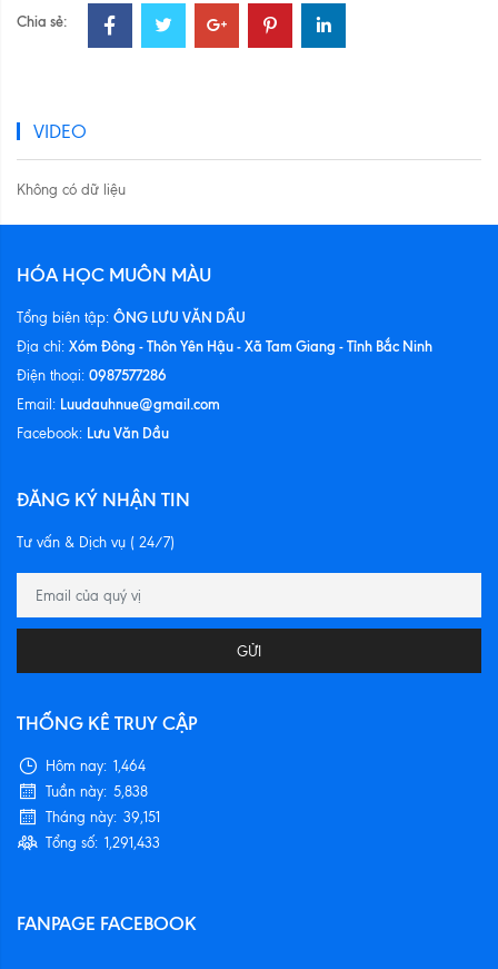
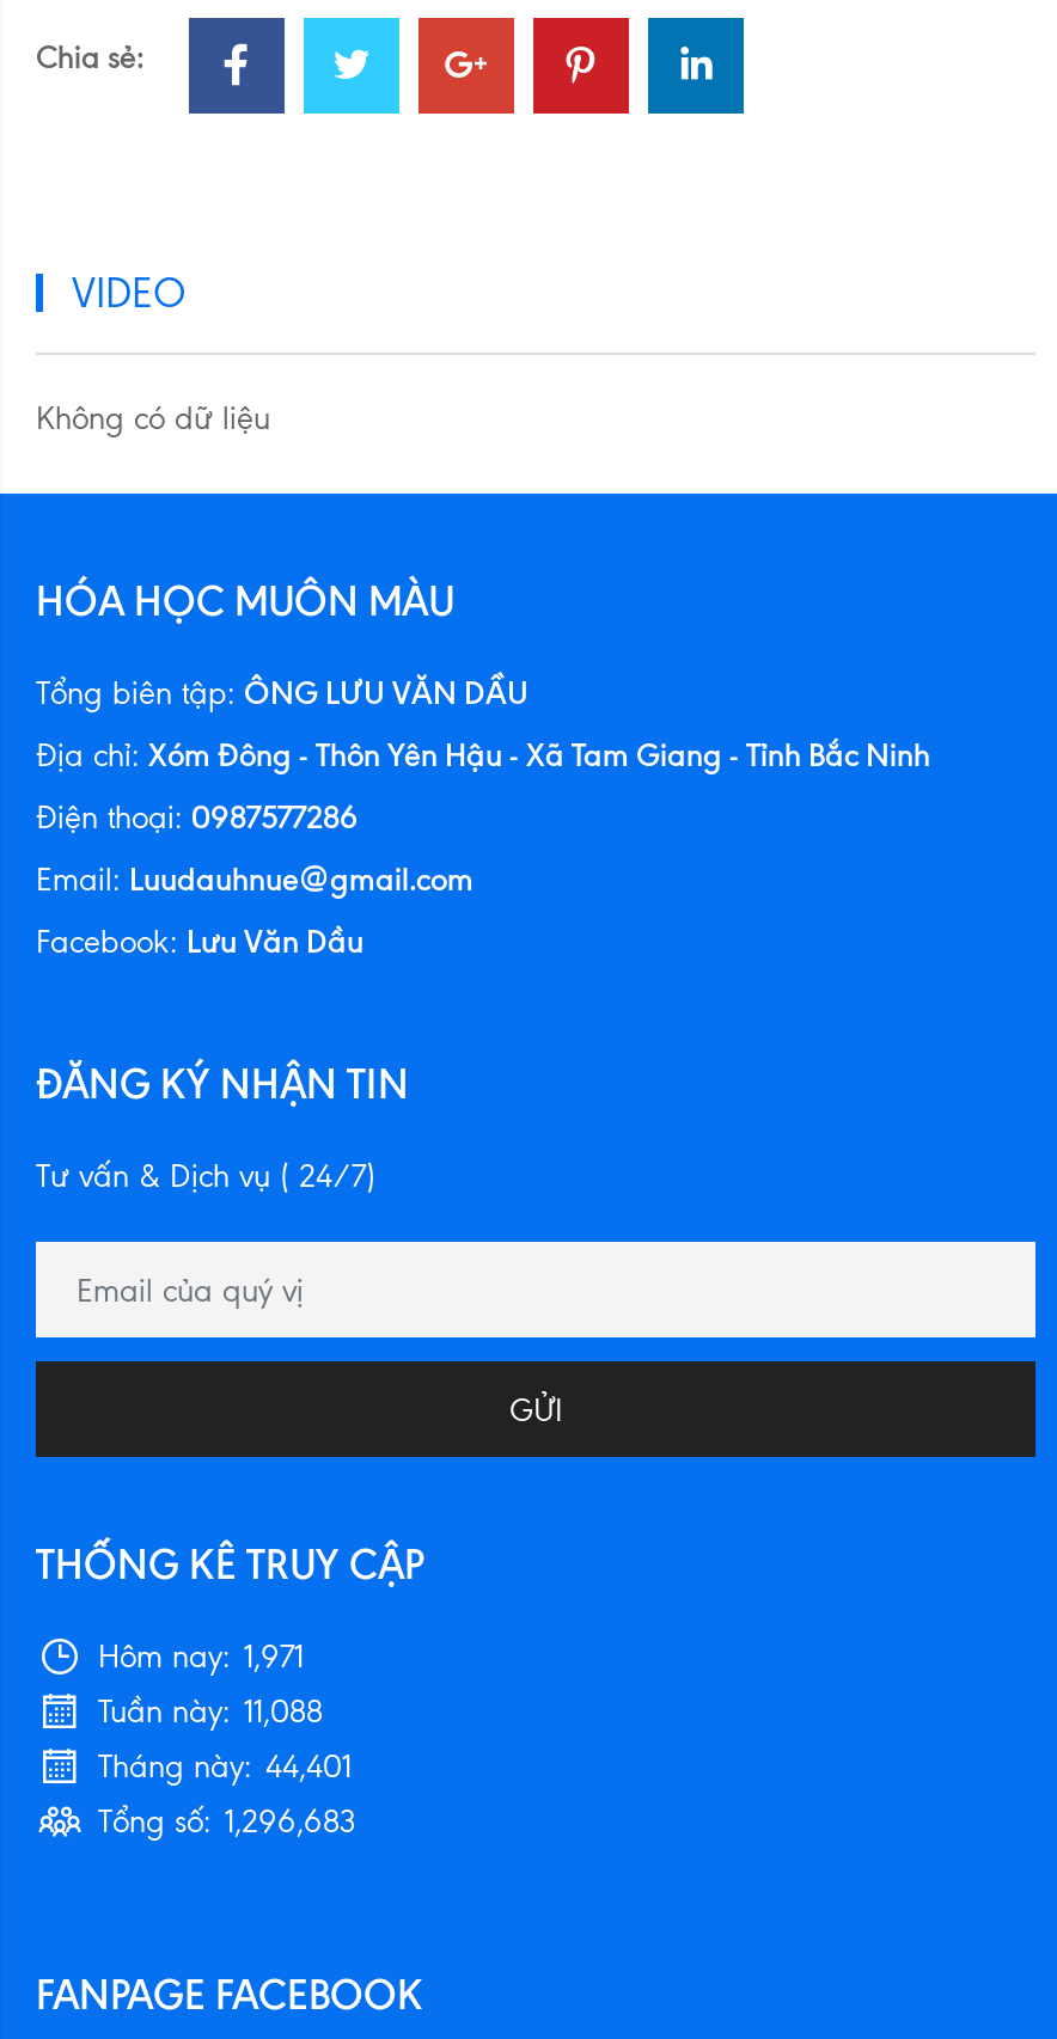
[46,758,146,774] Hôm nay: 1,464 -> [98,1639,304,1674] Hôm nay: 1,971
[46,783,148,800] Tuần này: 5,838 -> [98,1694,323,1729] Tuần này: 11,088
[46,809,160,825] Tháng này: 39,151 -> [98,1749,352,1784] Tháng này: 44,401
[46,834,160,851] Tổng số: 1,291,433 -> [98,1804,356,1839] Tổng số: 1,296,683

